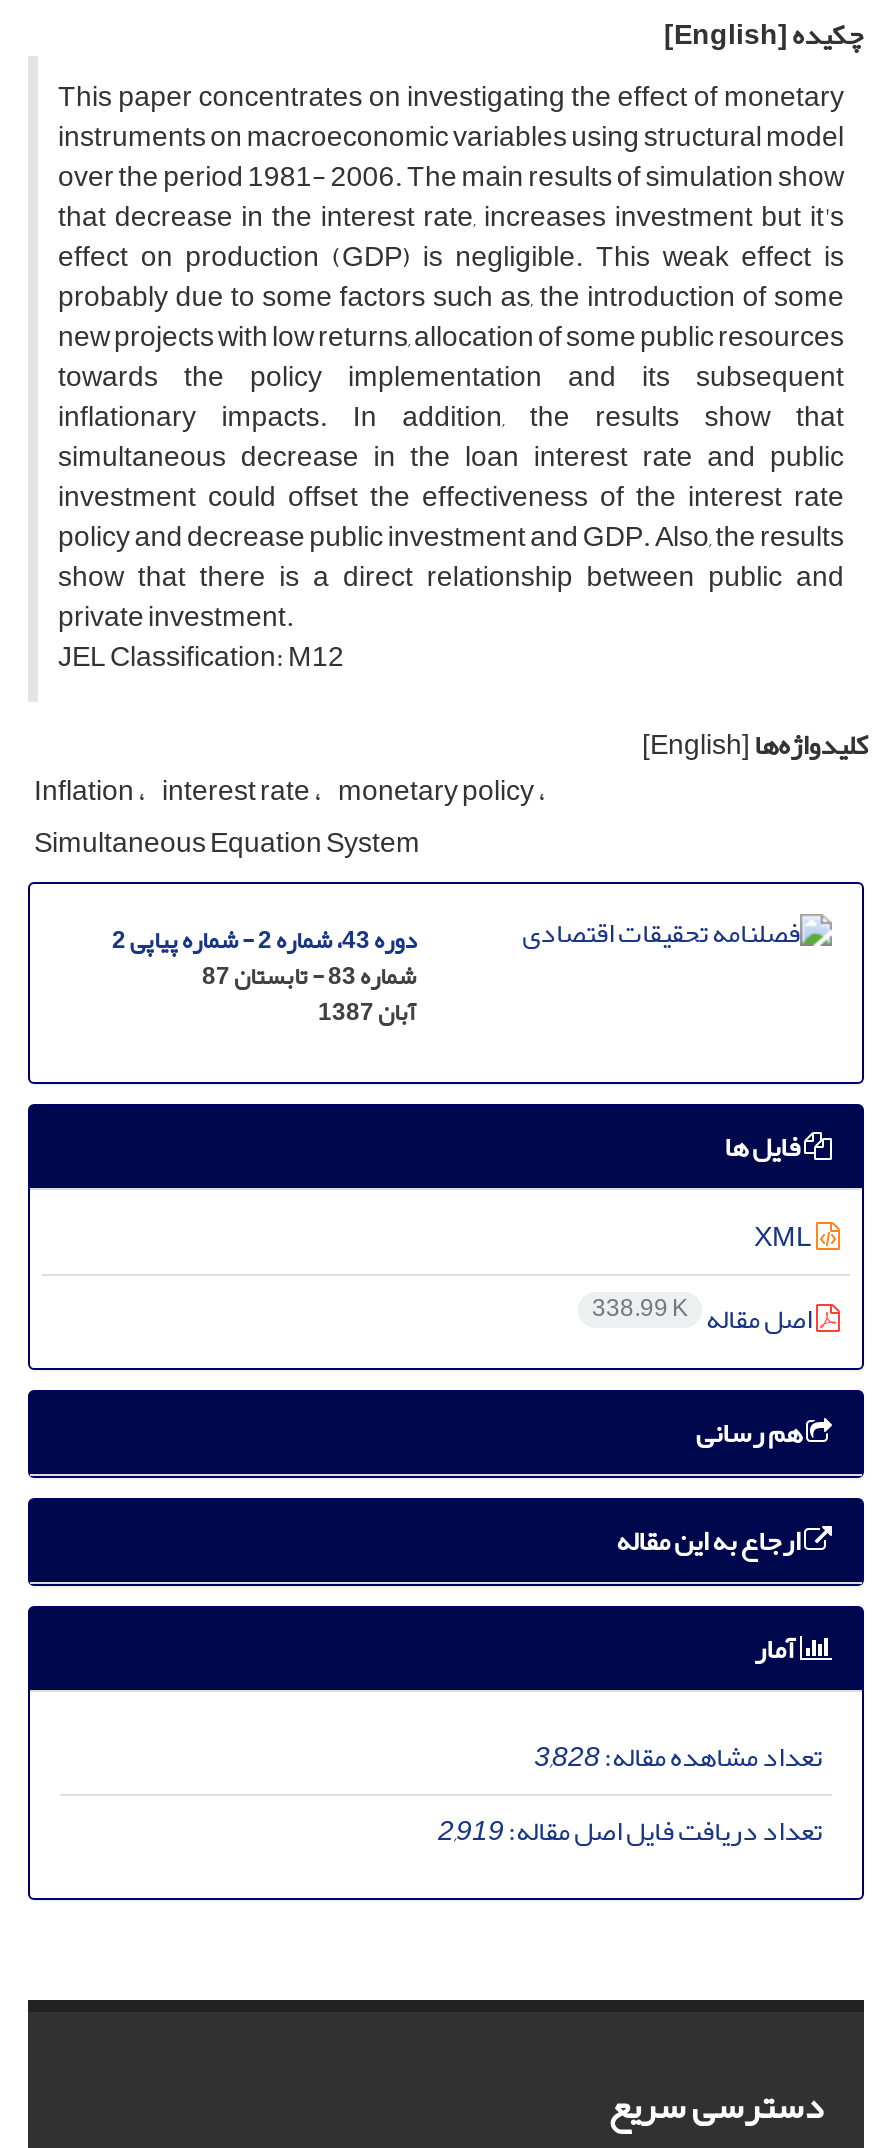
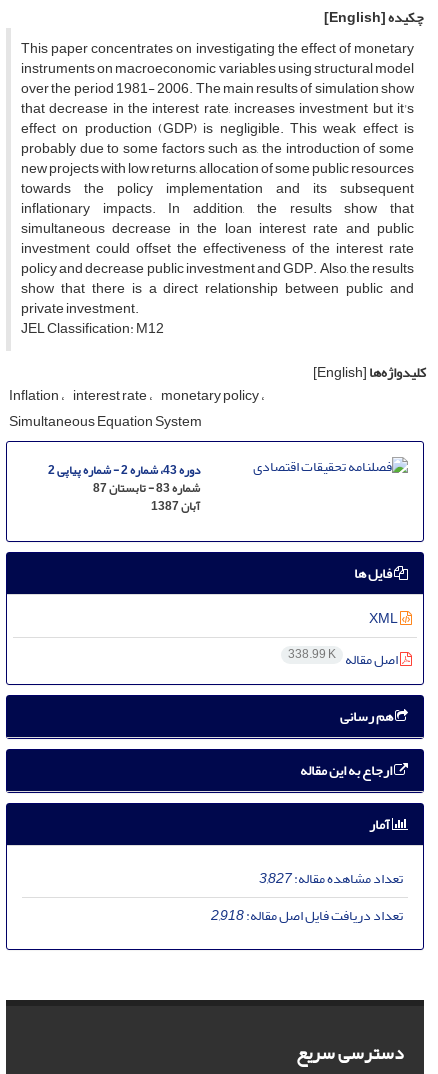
[534,1729,822,1783] تعداد مشاهده مقاله:3,828 -> [259,865,403,892] تعداد مشاهده مقاله:3,827
[438,1803,822,1857] تعداد دریافت فایل اصل مقاله:2,919 -> [211,902,403,929] تعداد دریافت فایل اصل مقاله:2,918

